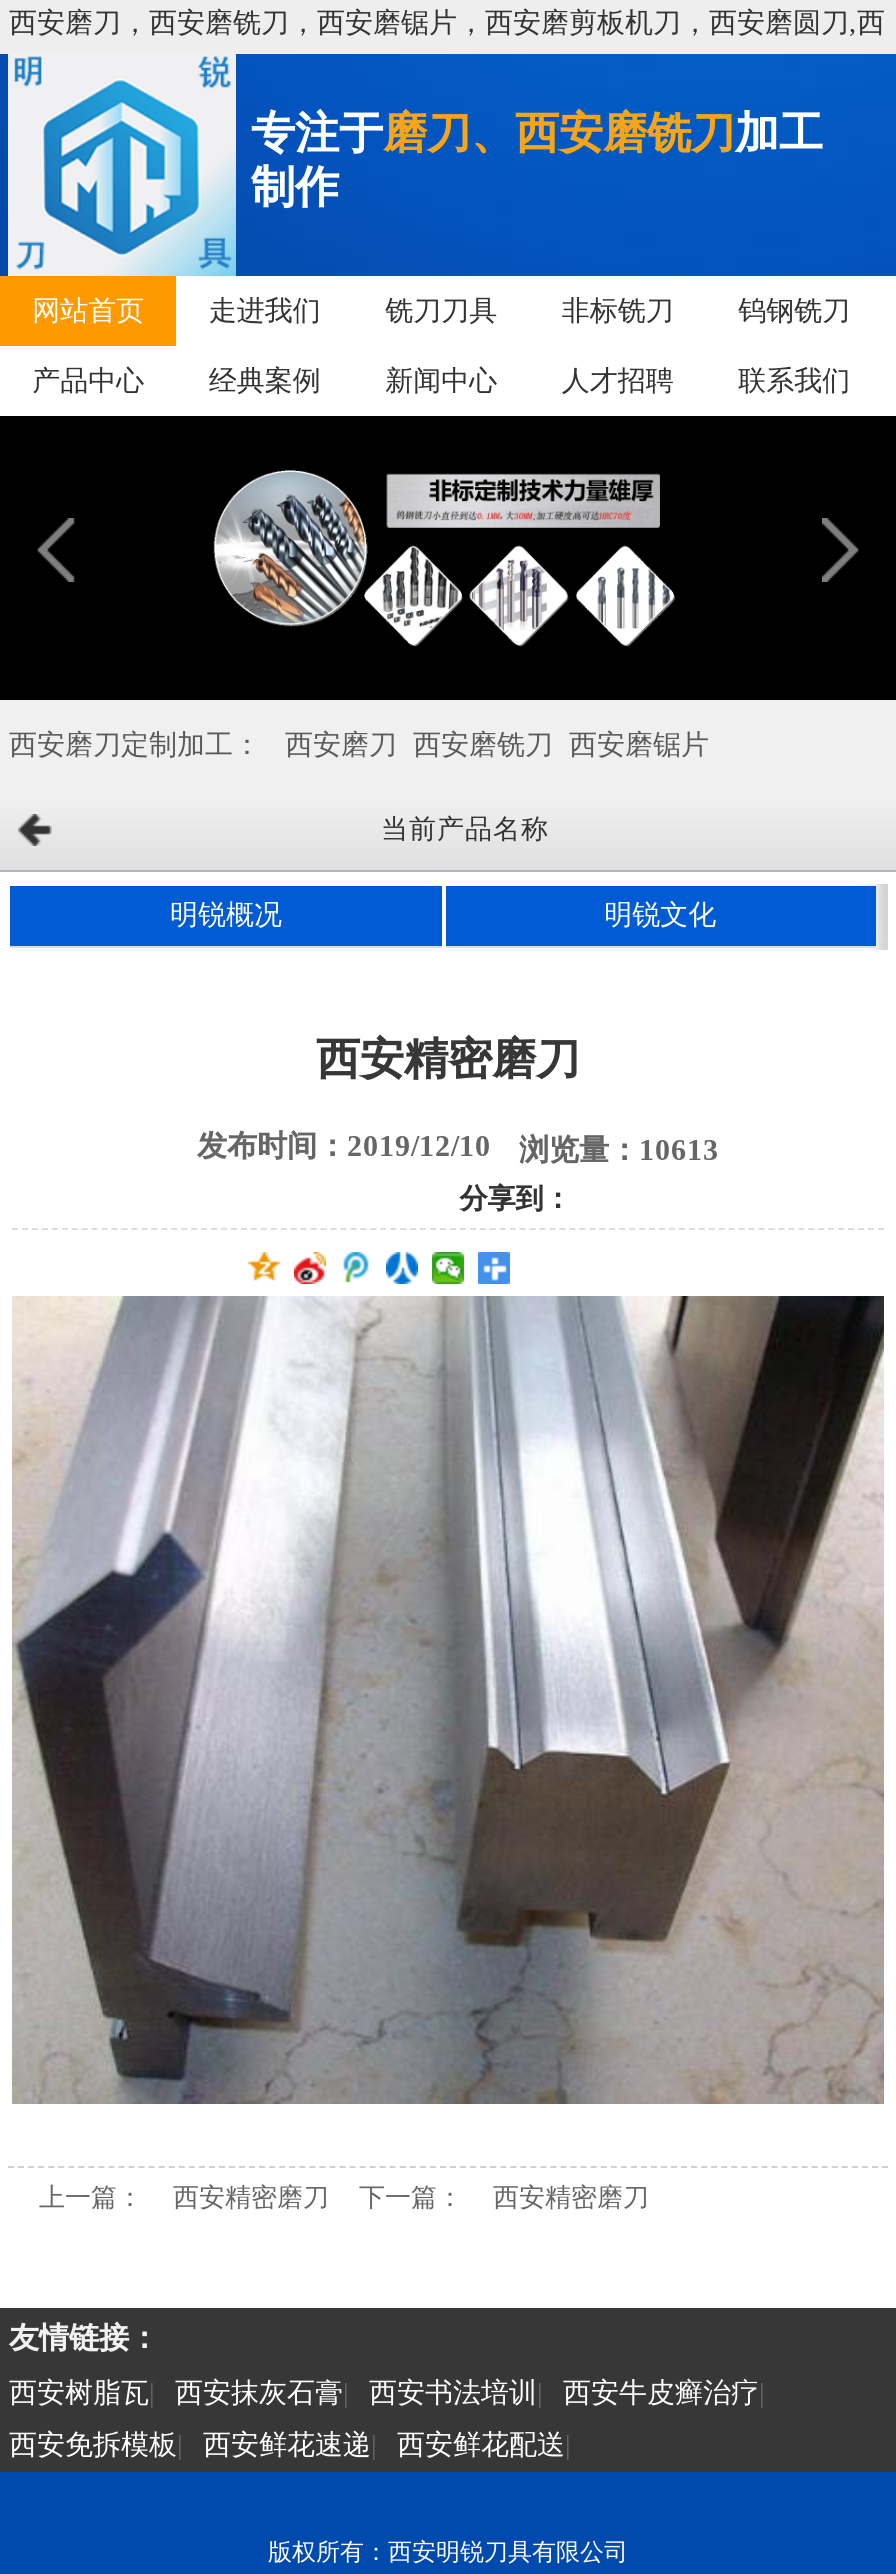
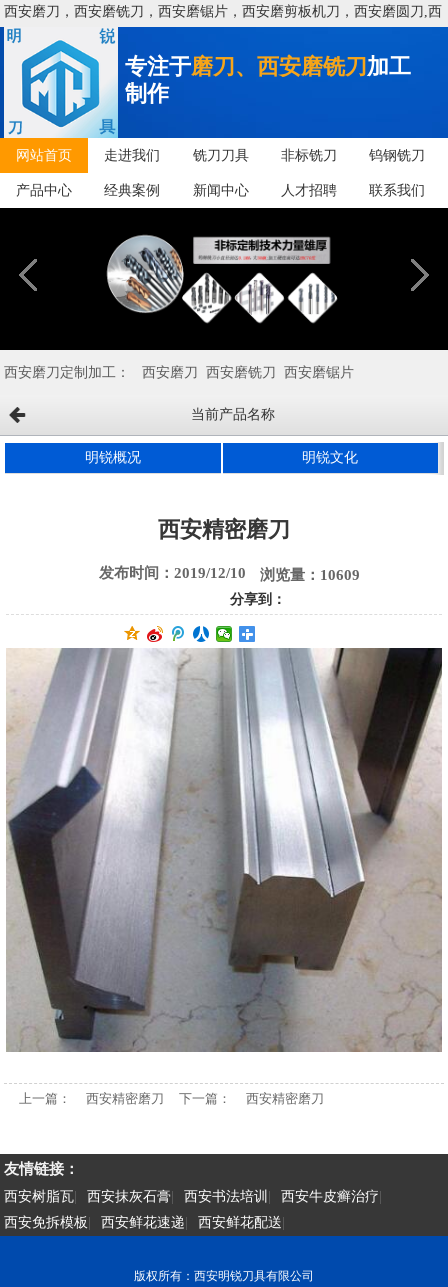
[197,1130,719,1165] 发布时间：2019/12/10 浏览量：10613 -> [98,565,359,583] 发布时间：2019/12/10 浏览量：10609

